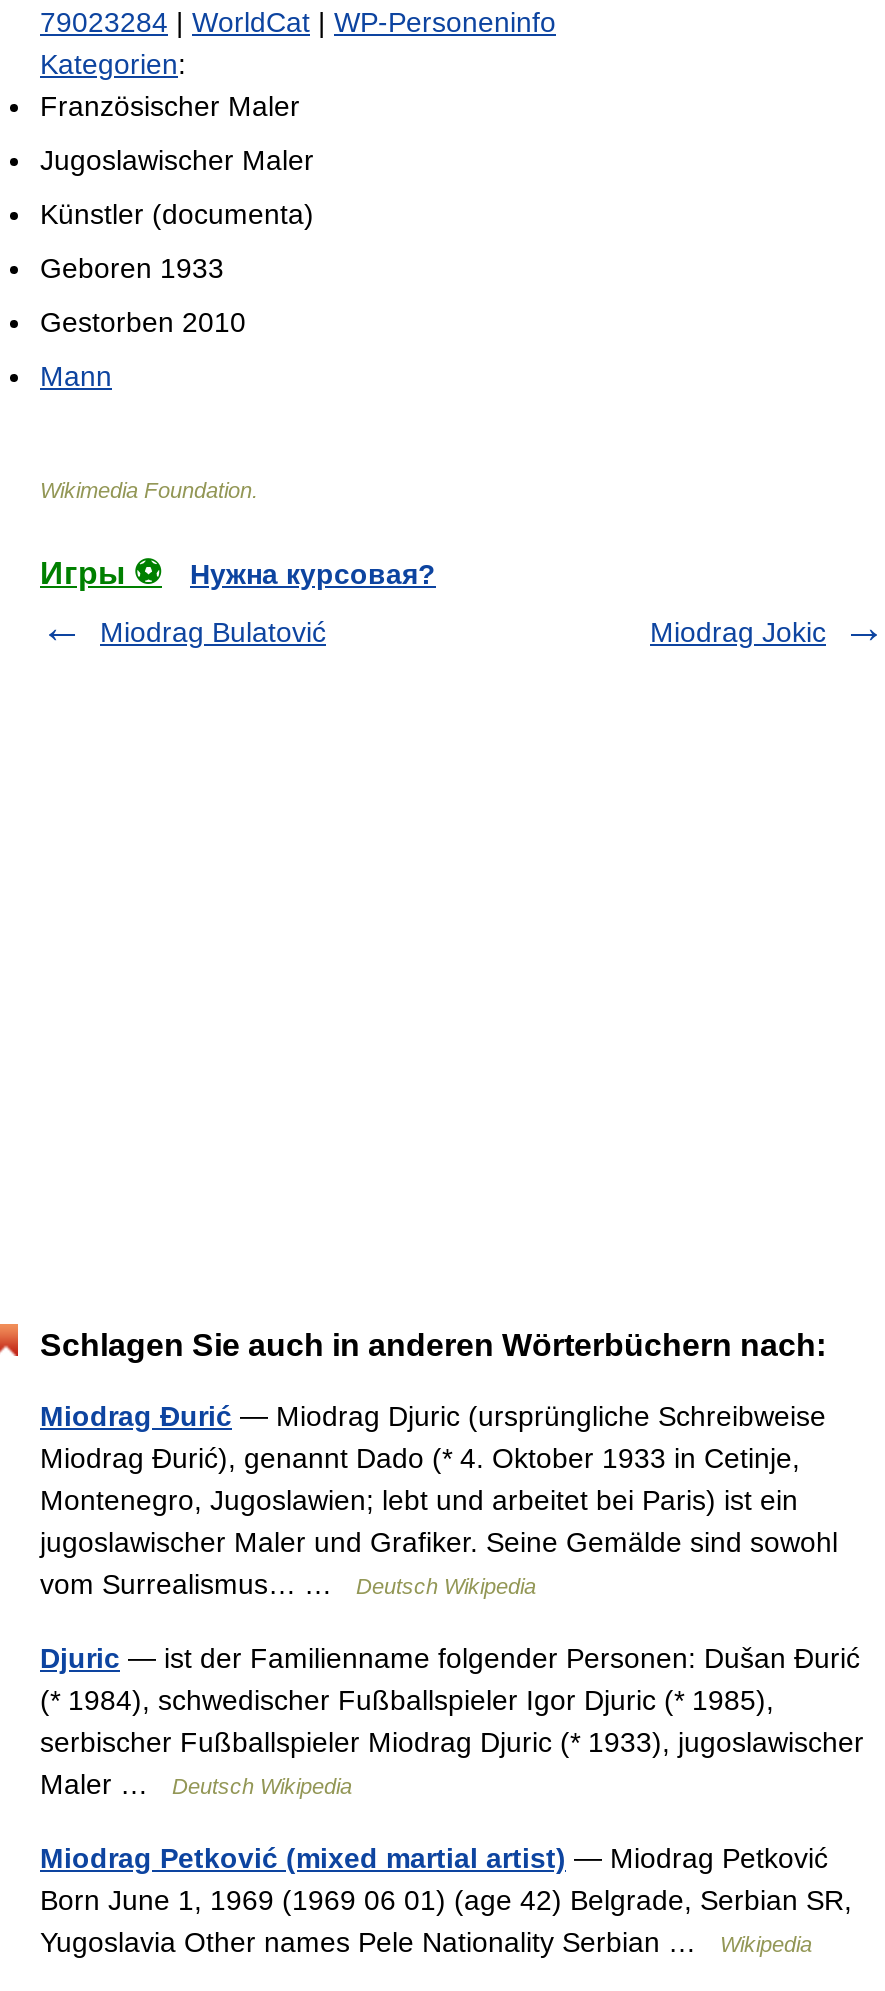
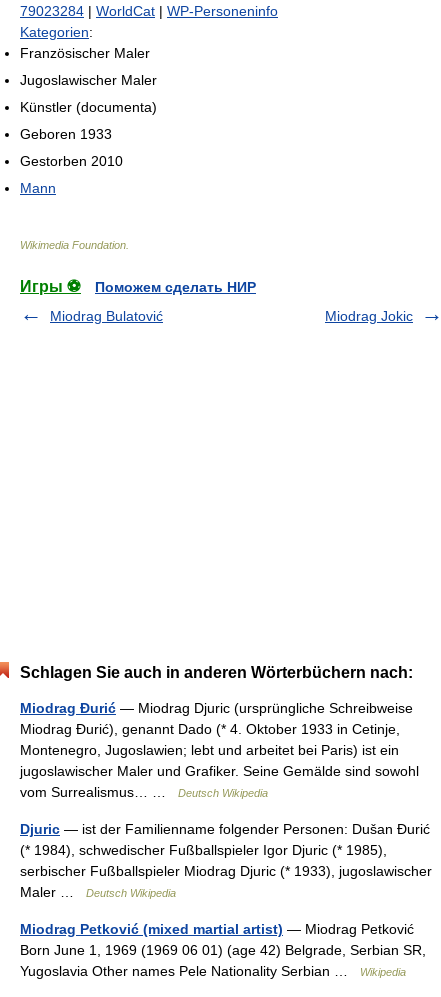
[190,558,436,590] Нужна курсовая? -> [95,279,256,295] Поможем сделать НИР

